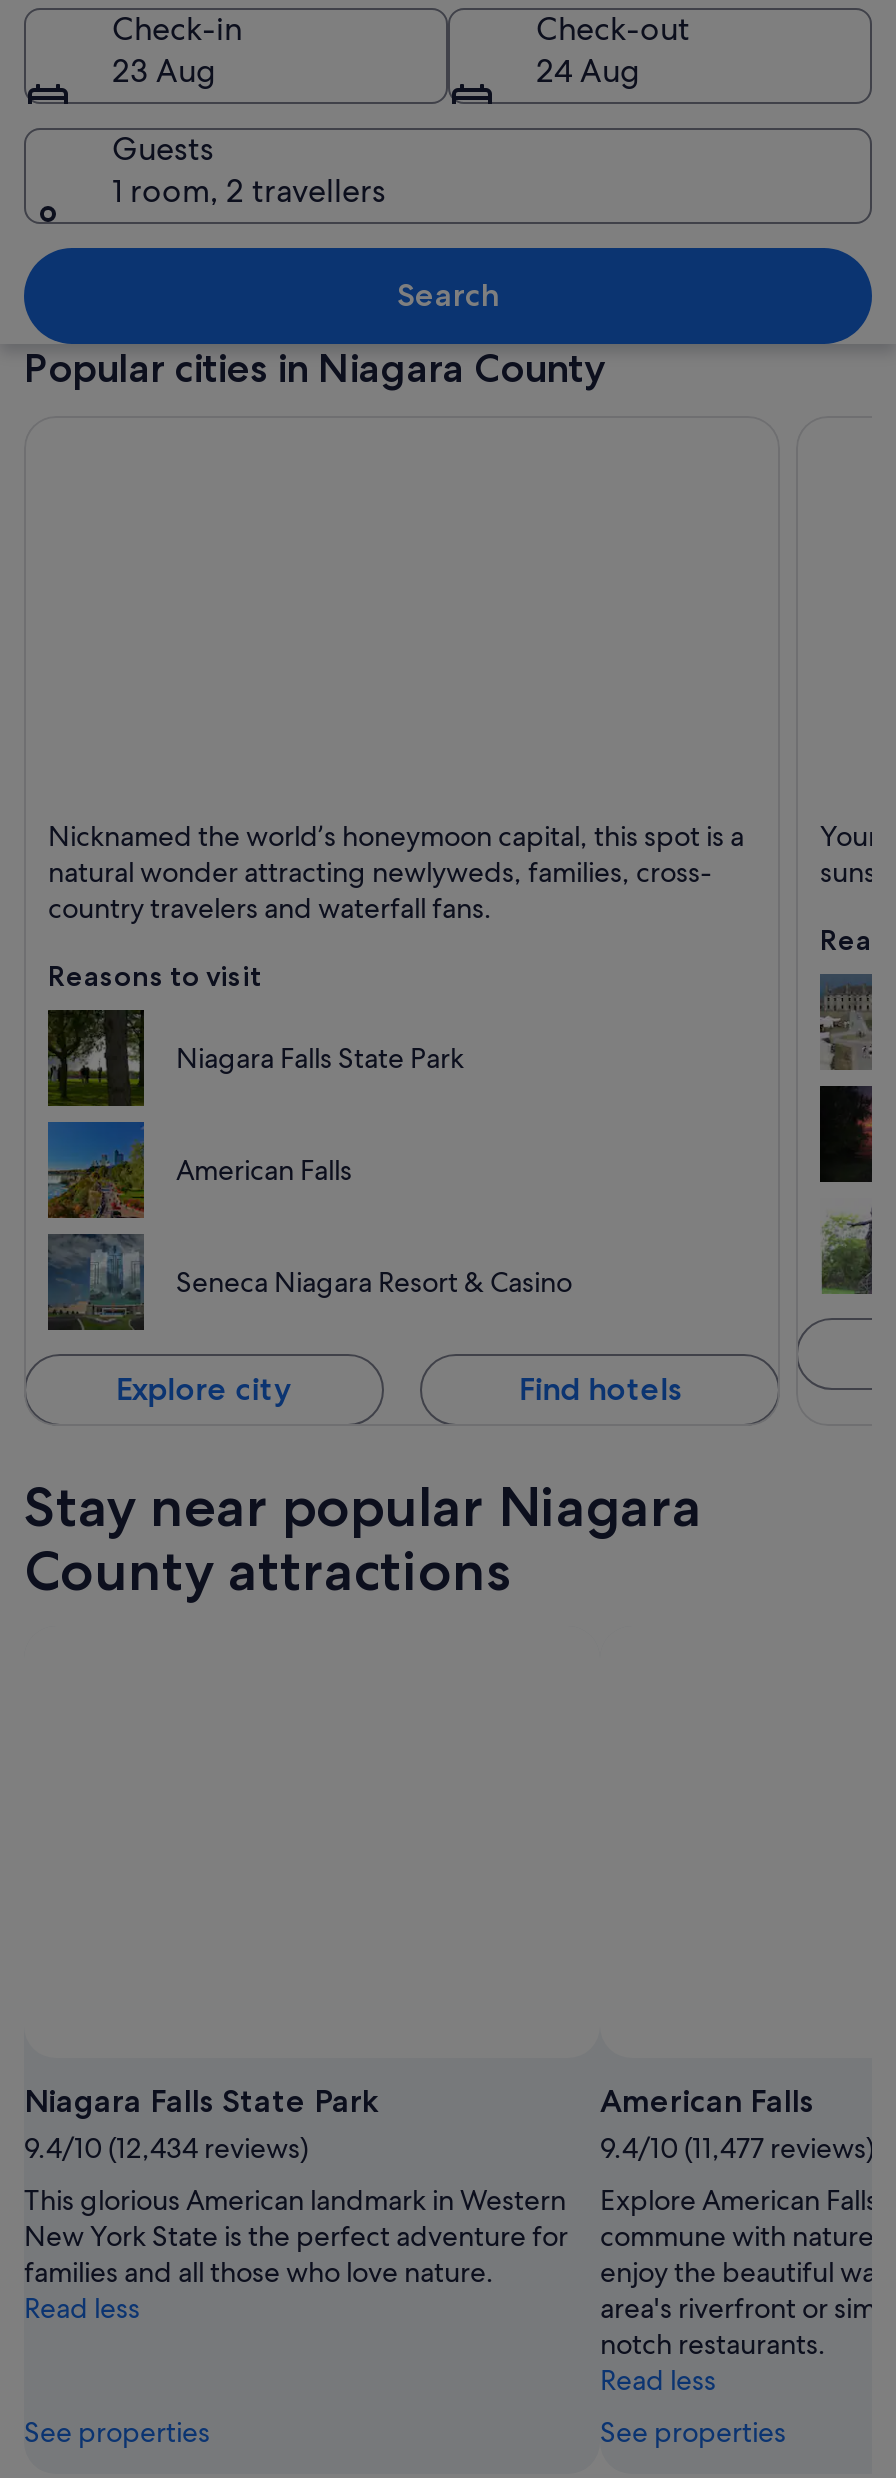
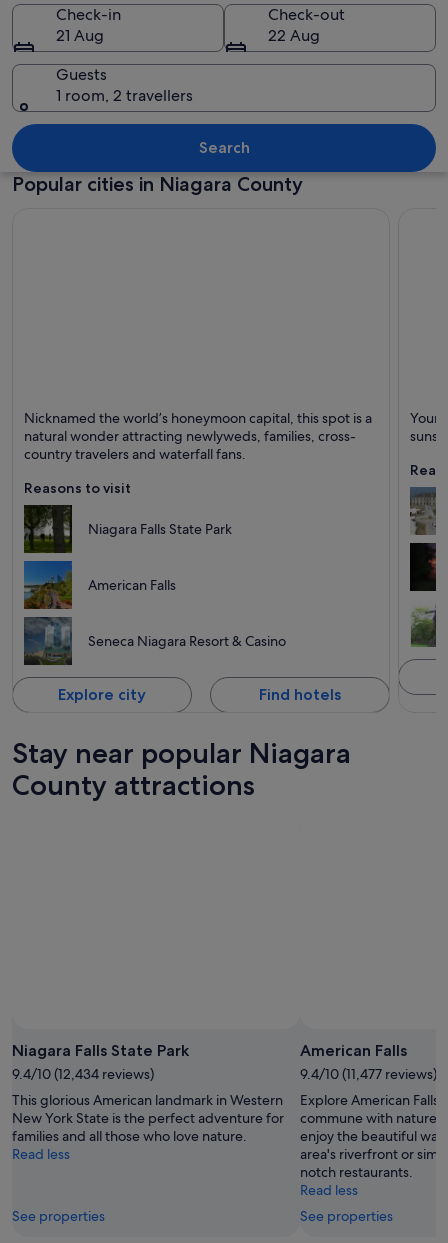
[112,49,216,91] 23 Aug -> [56,24,104,45] 21 Aug
[536,49,640,91] 24 Aug -> [268,24,320,45] 22 Aug

